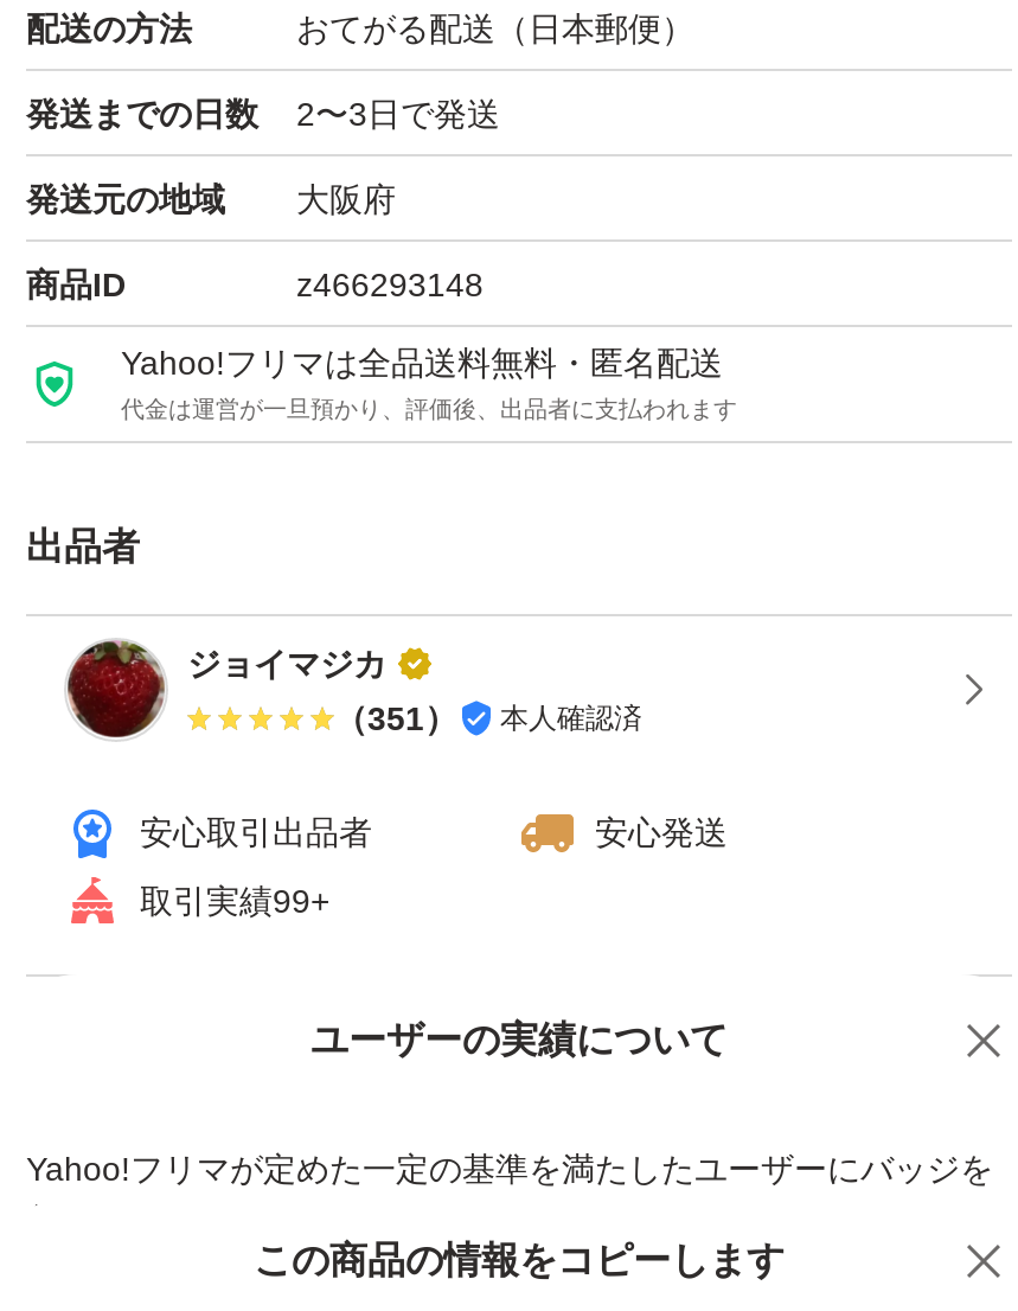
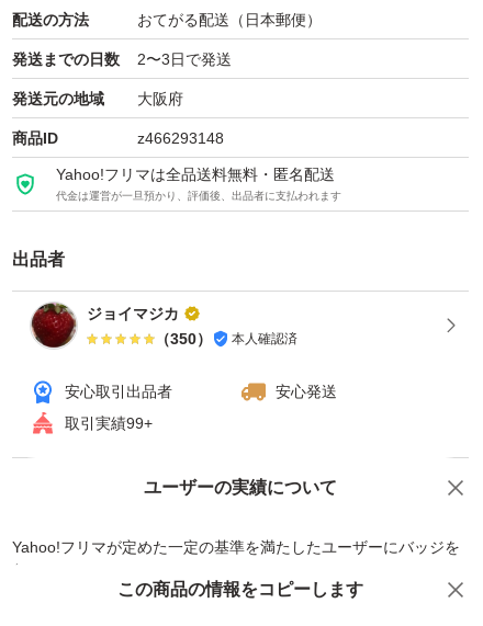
[334,699,642,737] （351） 本人確認済 -> [155,330,297,347] （350） 本人確認済

